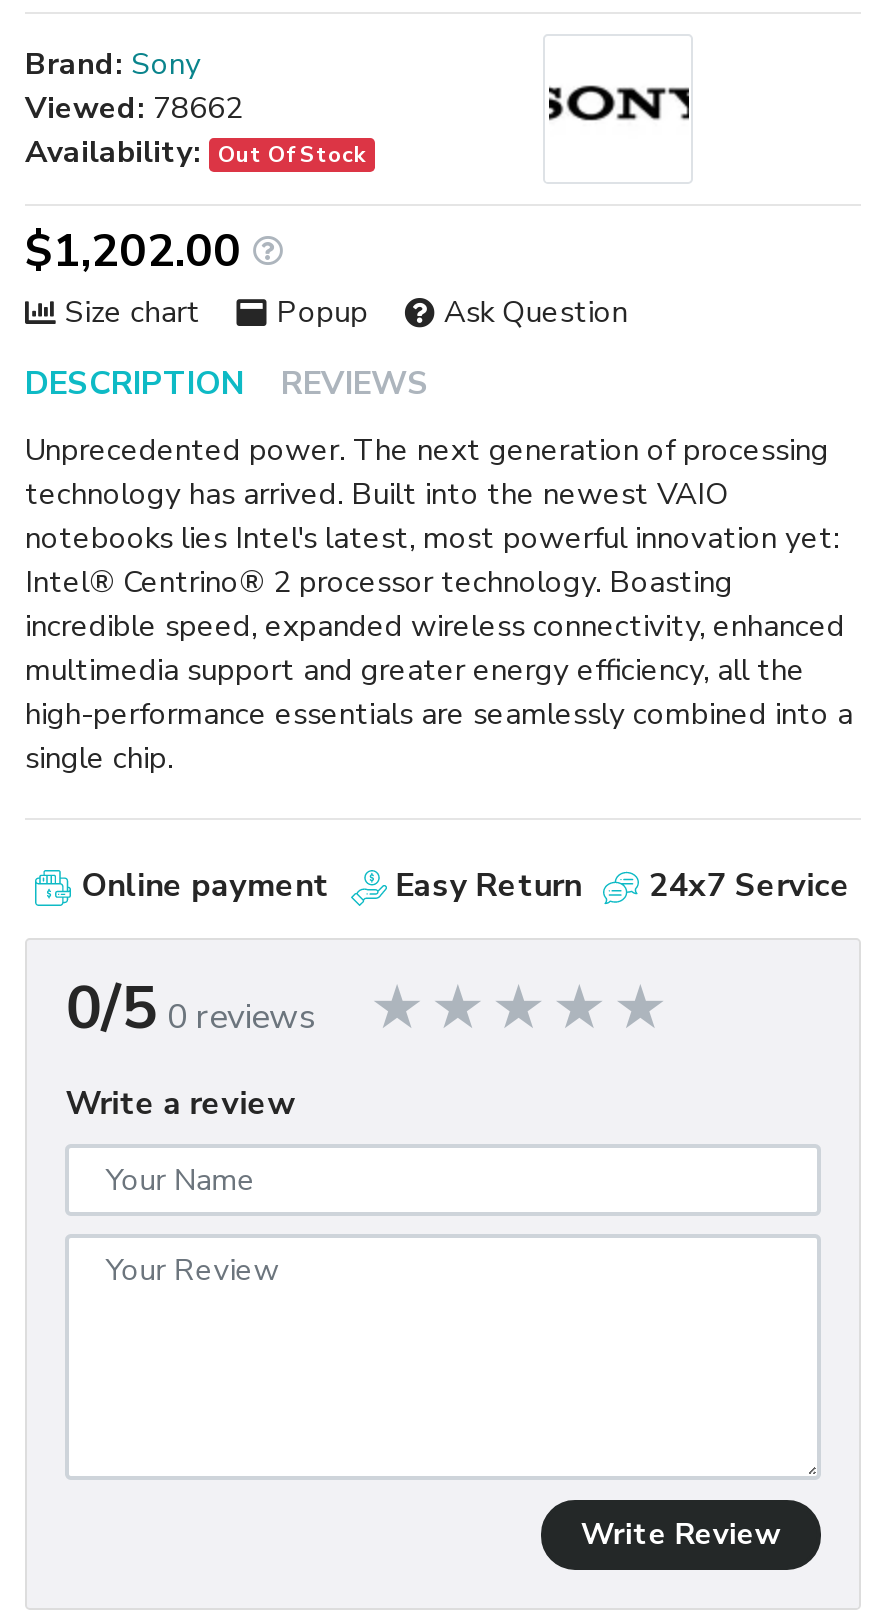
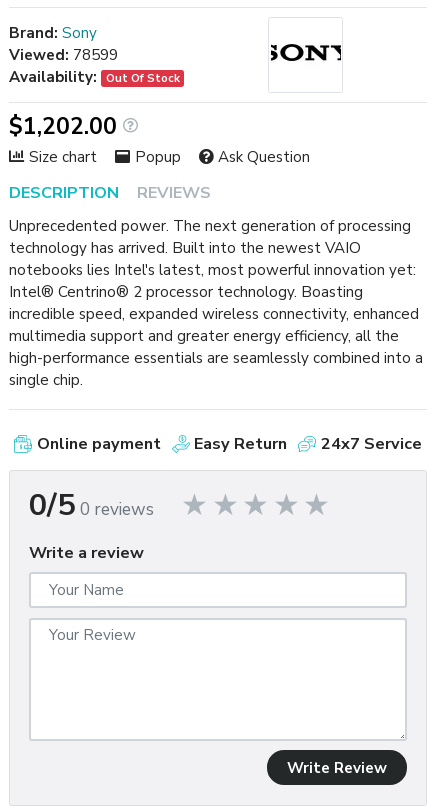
[25,89,243,129] Viewed: 78662 -> [9,45,118,65] Viewed: 78599

